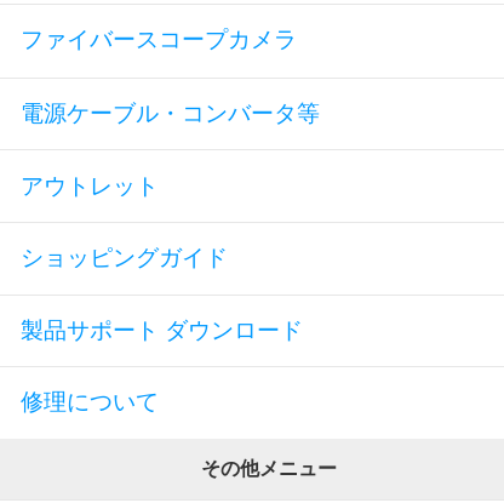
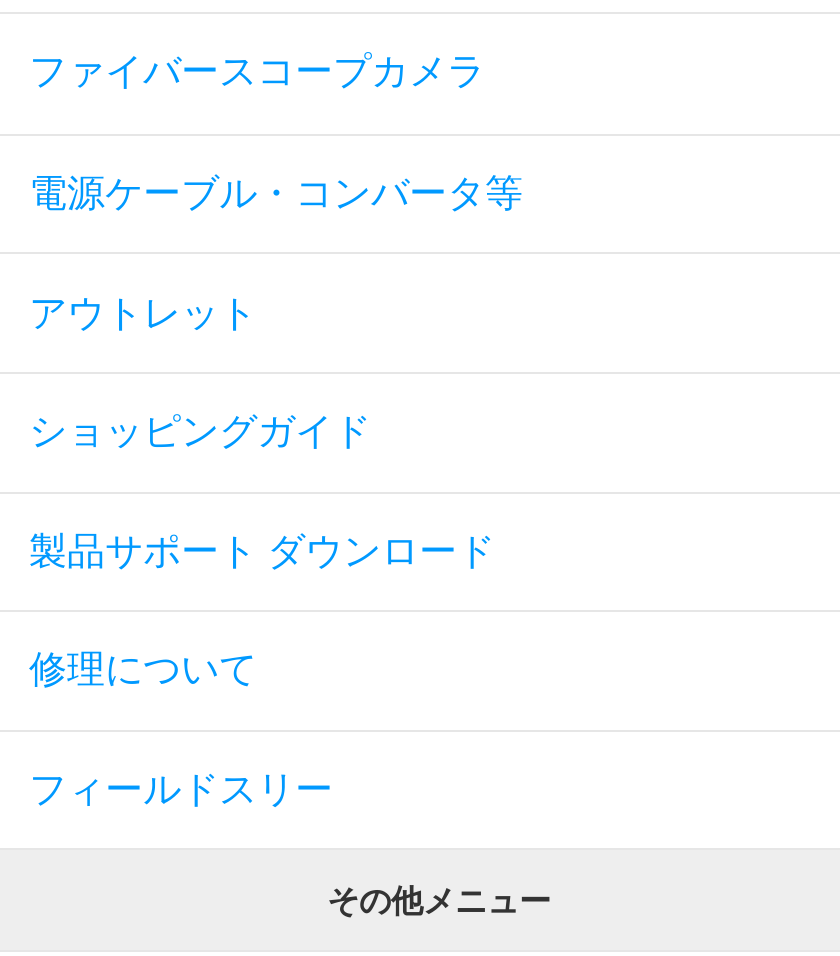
none -> [29,768,333,810] フィールドスリー

